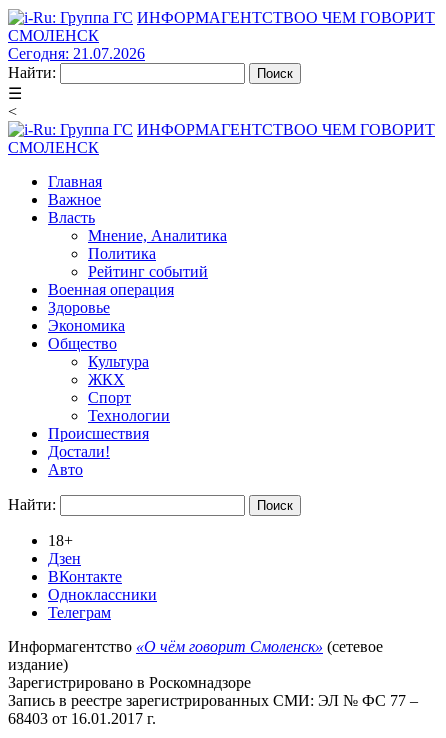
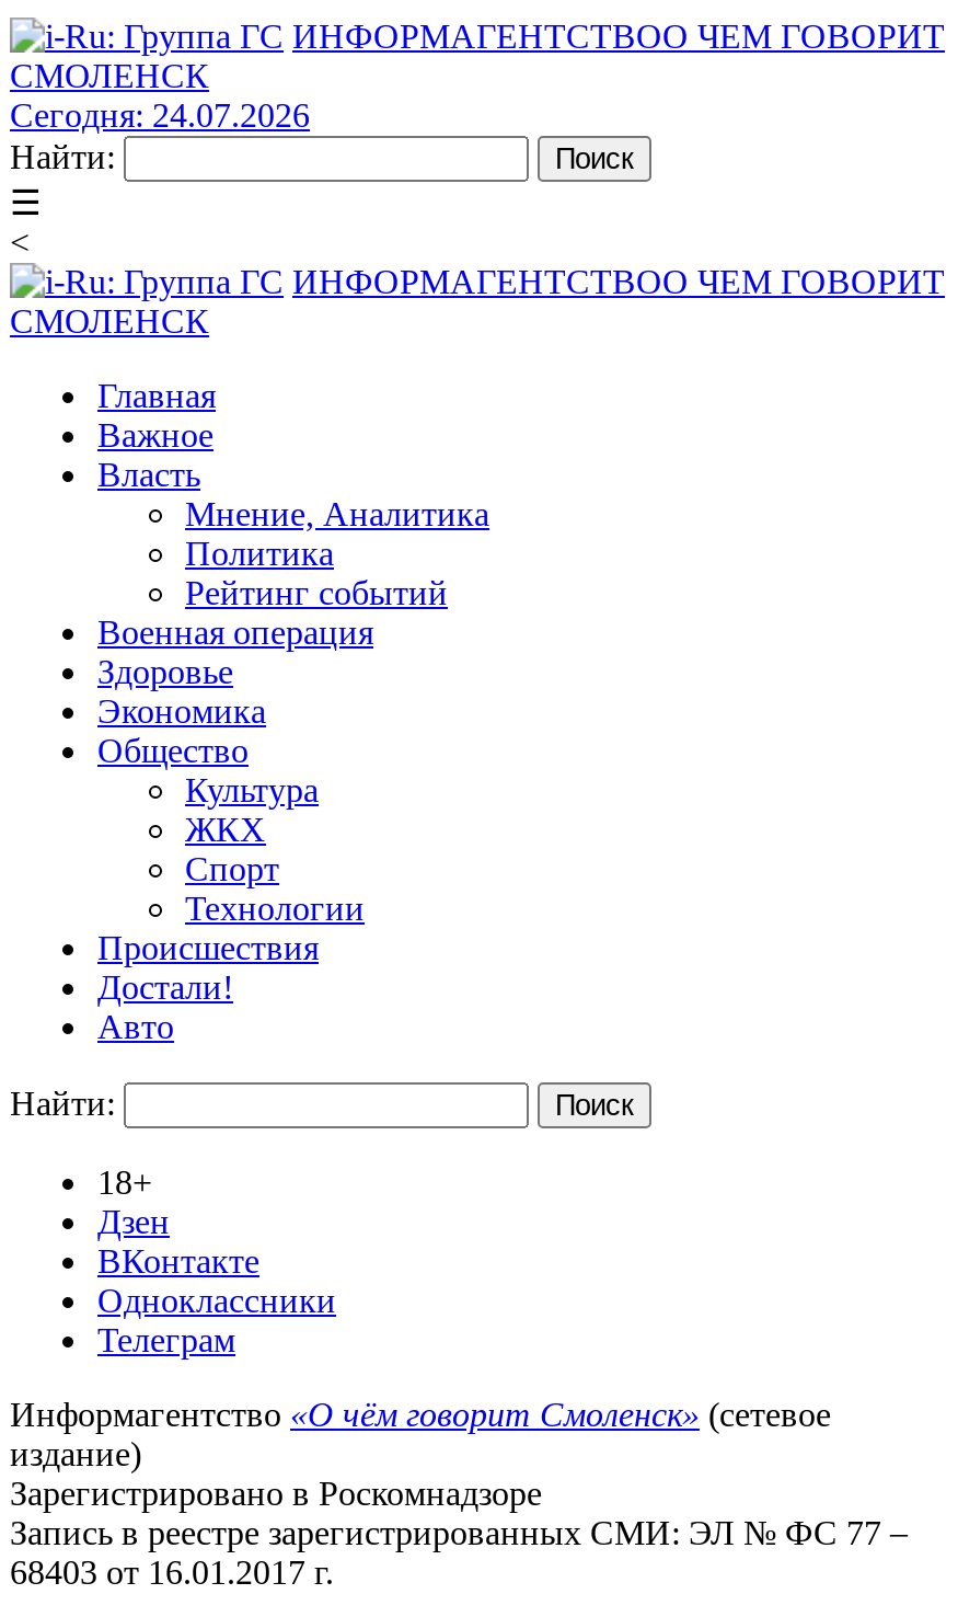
[8,45,145,62] Сегодня: 21.07.2026 -> [10,96,310,133] Сегодня: 24.07.2026

